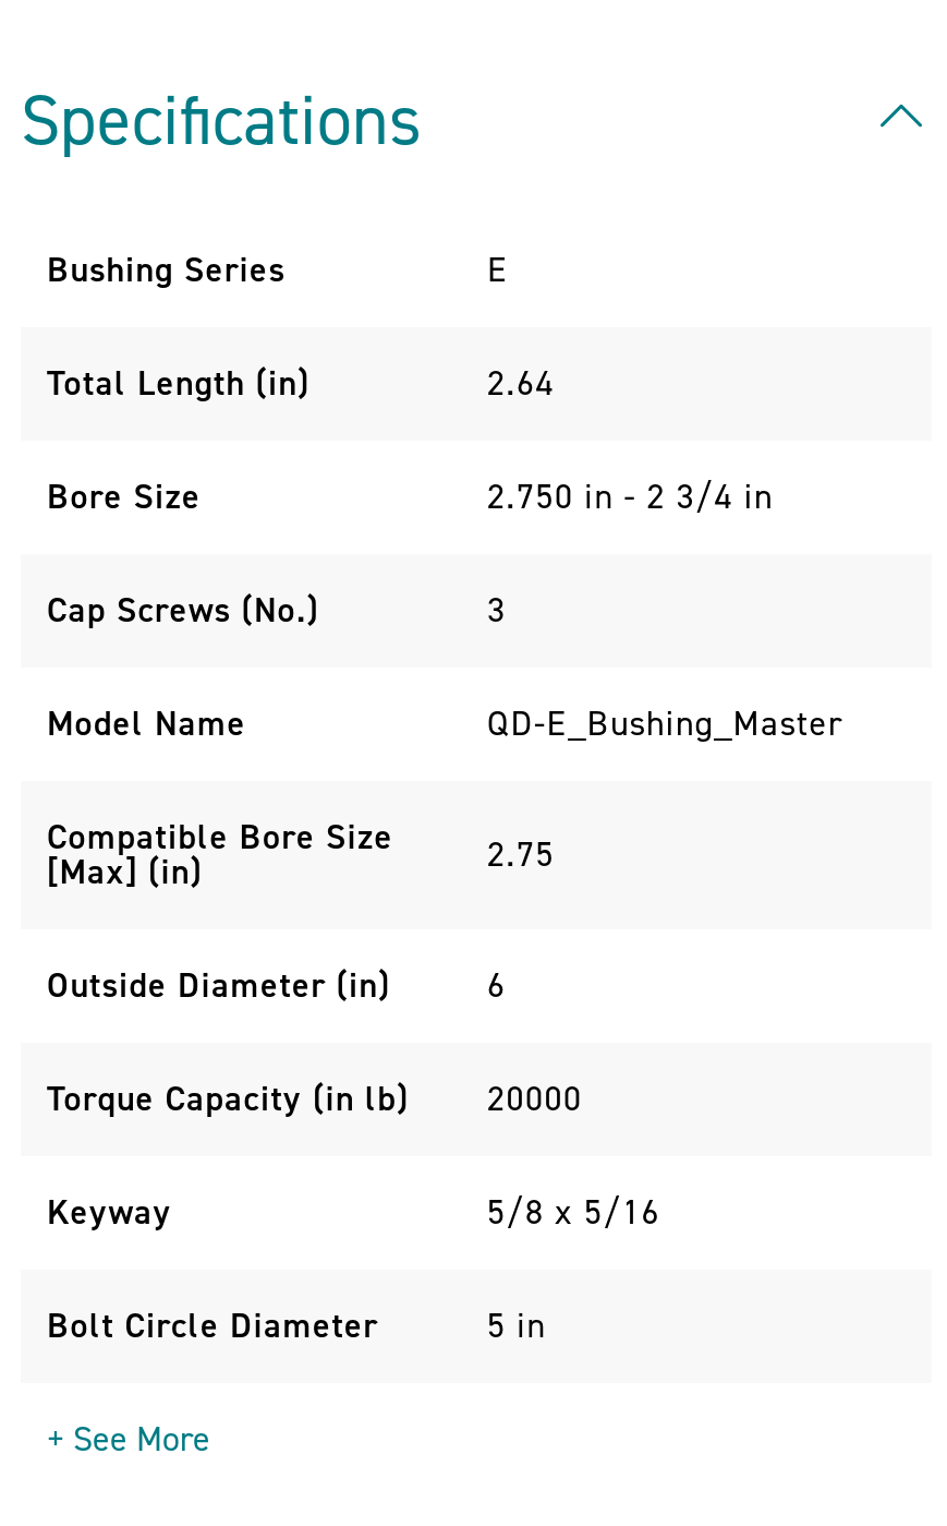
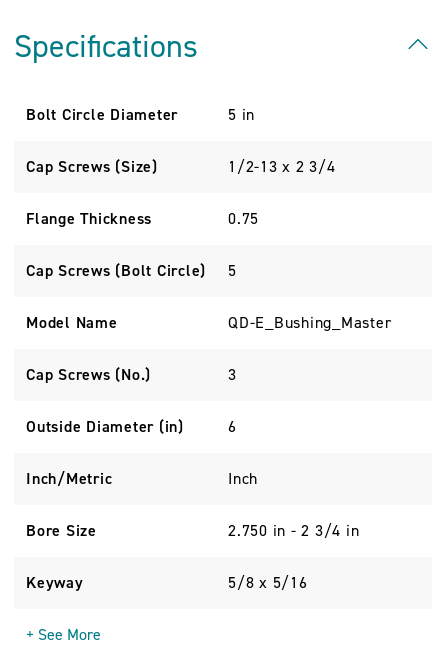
[47,249,583,1121] Bushing Series | E | Total Length (in) | 2.64 | Compatible Bore Size | [Max] (in) | 2.75 | Torque Capacity (in lb) | 20000 -> none
moved [47,476,773,1235] -> [26,521,359,593]: Bore Size | 2.750 in - 2 3/4 in | Keyway | 5/8 x 5/16
moved [47,589,843,1008] -> [26,313,391,437]: Model Name | QD-E_Bushing_Master | Cap Screws (No.) | 3 | Outside Diameter (in) | 6
moved [47,1305,546,1348] -> [26,105,255,125]: Bolt Circle Diameter | 5 in
none -> [26,157,335,489] Cap Screws (Size) | 1/2-13 x 2 3/4 | Flange Thickness | 0.75 | Cap Screws (Bolt Circle) | 5 | Inch/Metric | Inch

